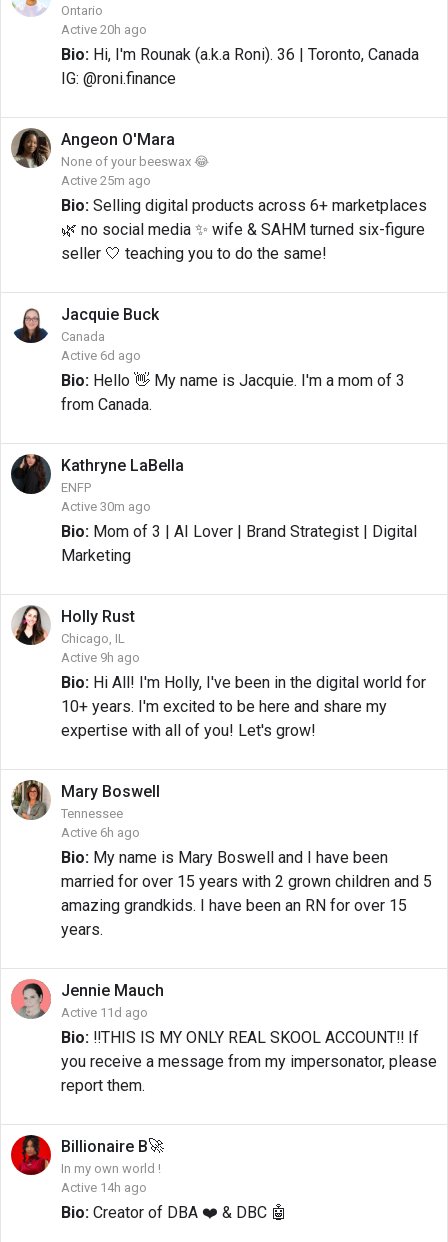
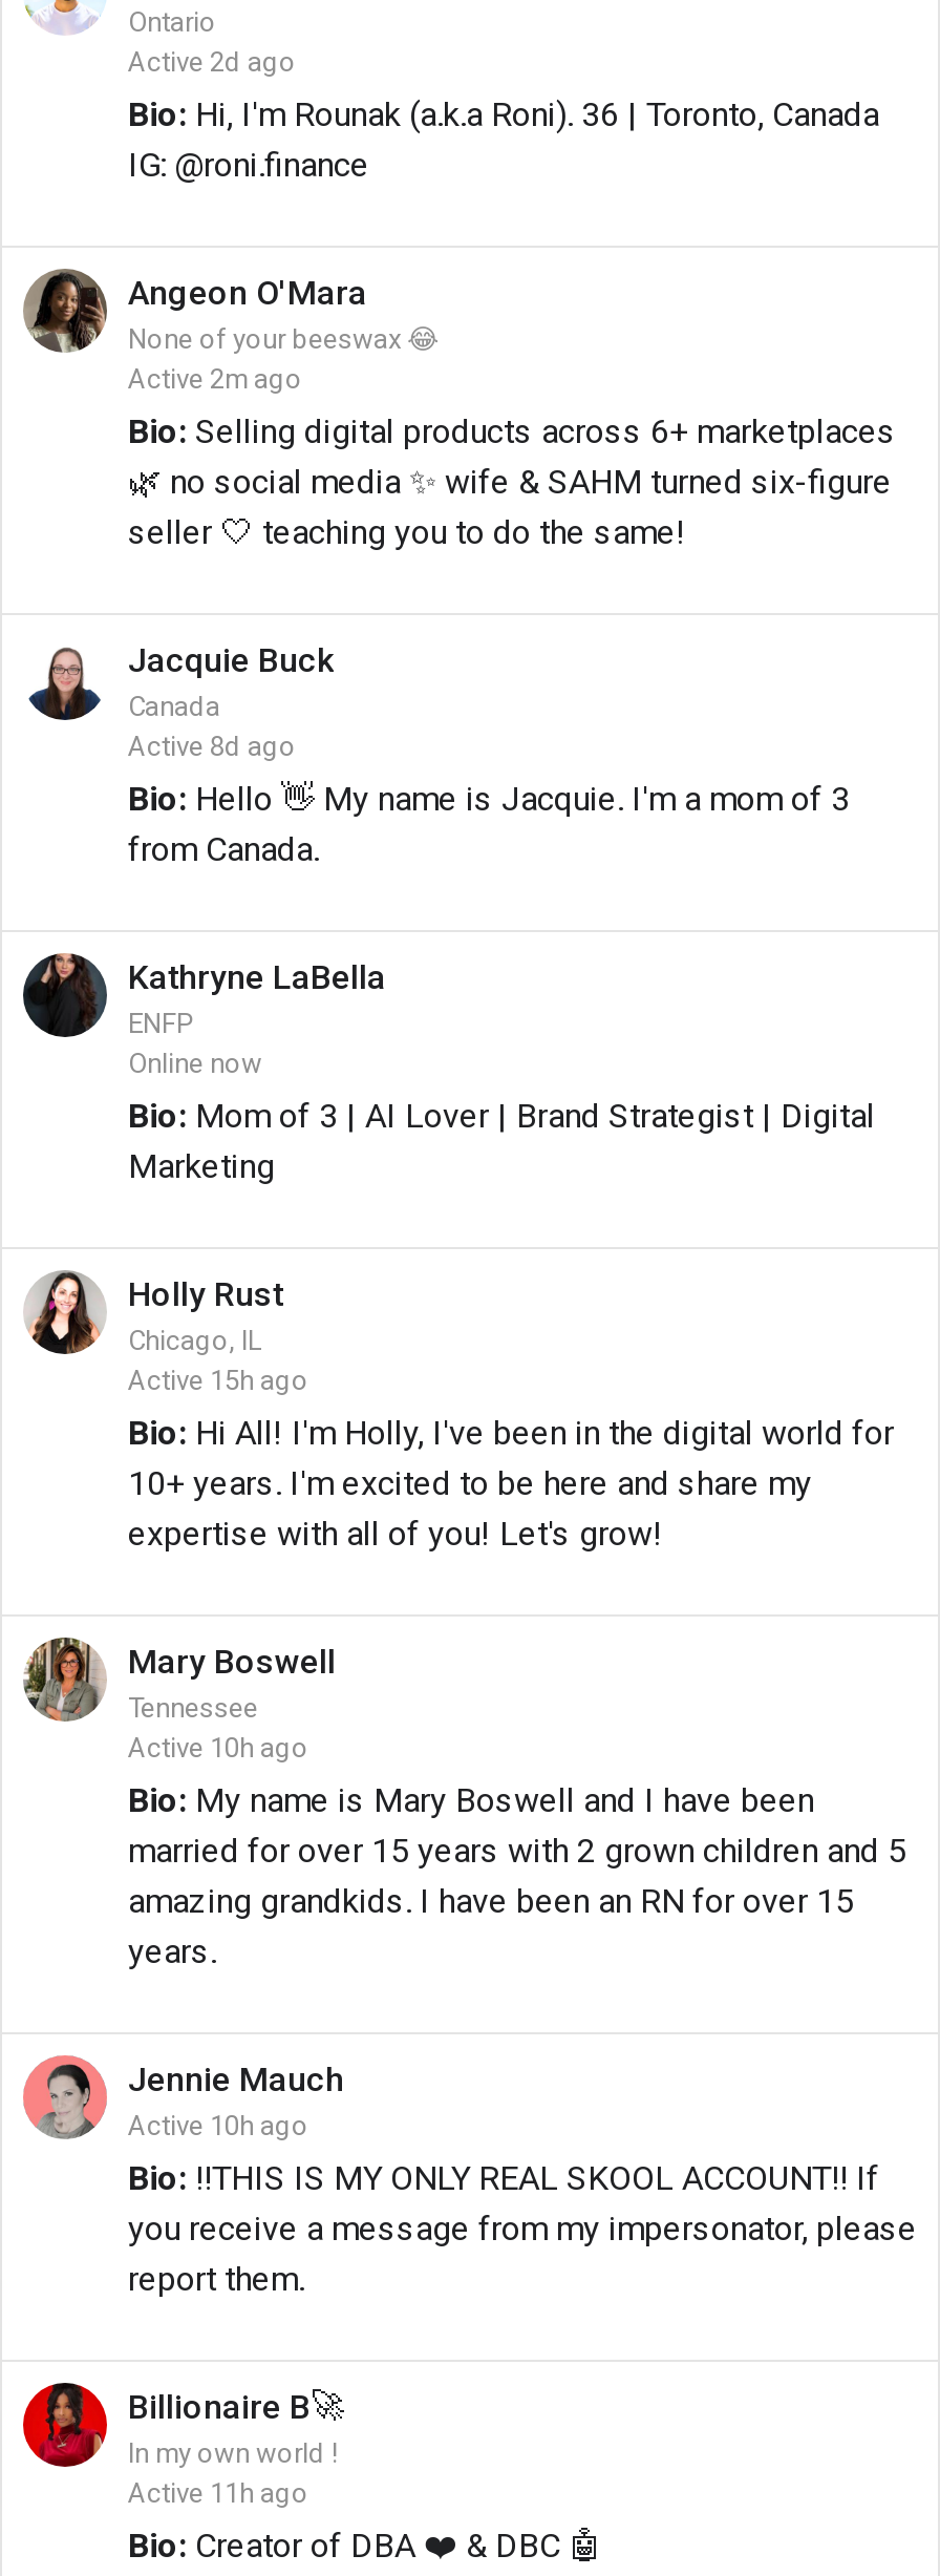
[61,22,147,37] Active 20h ago -> [128,46,296,78] Active 2d ago
[61,173,151,188] Active 25m ago -> [128,363,302,395] Active 2m ago
[61,348,141,363] Active 6d ago -> [128,731,296,762] Active 8d ago
[61,499,151,514] Active 30m ago -> [128,1048,262,1079] Online now
[61,650,140,665] Active 9h ago -> [128,1365,308,1396] Active 15h ago
[61,825,140,840] Active 6h ago -> [128,1732,308,1764] Active 10h ago
[61,1005,148,1020] Active 11d ago -> [128,2110,308,2141] Active 10h ago
[61,1180,147,1195] Active 14h ago -> [128,2477,308,2509] Active 11h ago

